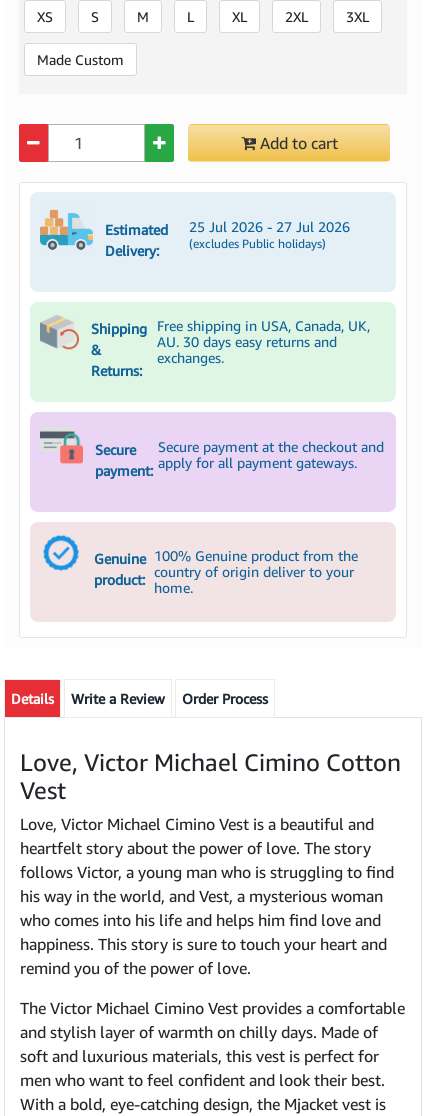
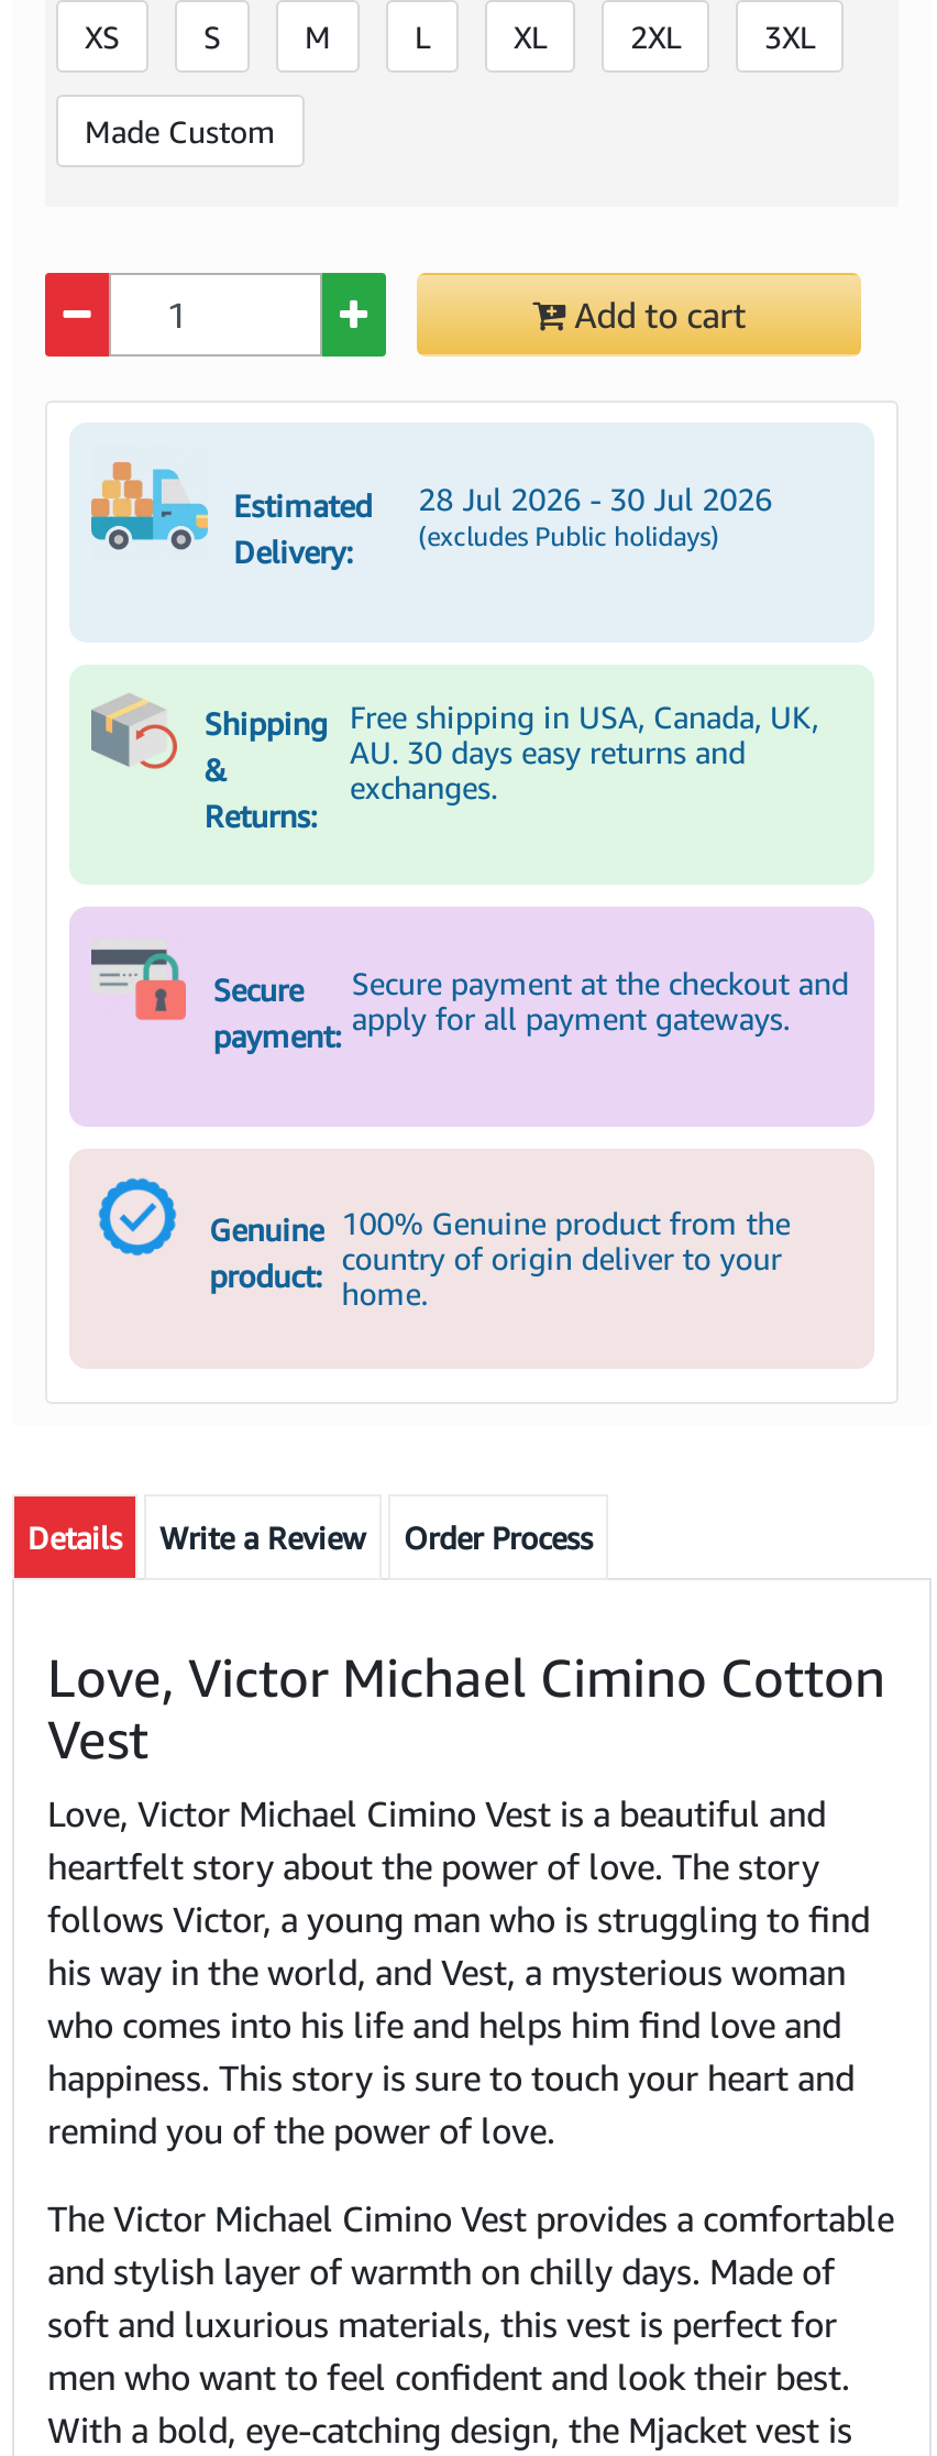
[105,217,350,237] Estimated 25 Jul 2026 - 27 Jul 2026 -> [233,479,772,523] Estimated 28 Jul 2026 - 30 Jul 2026

